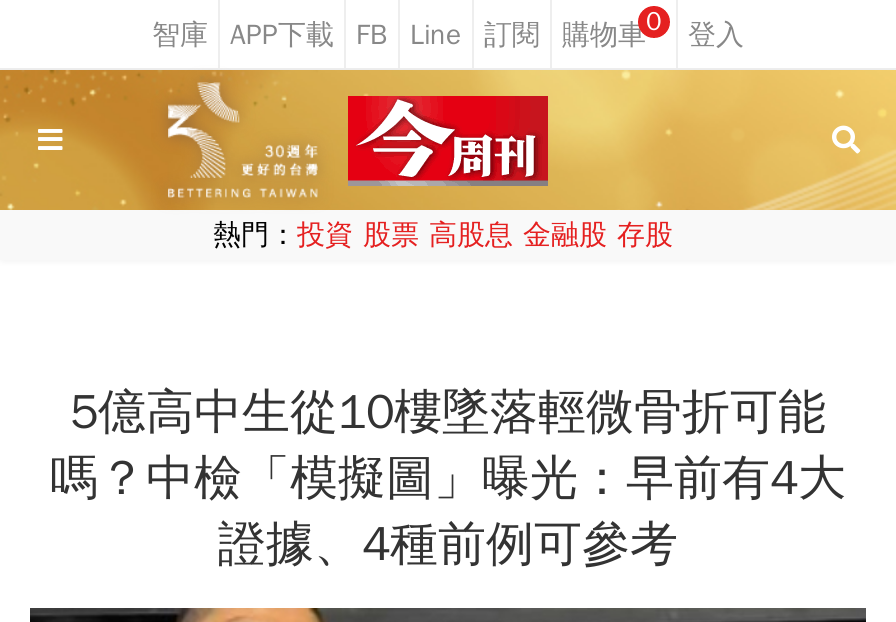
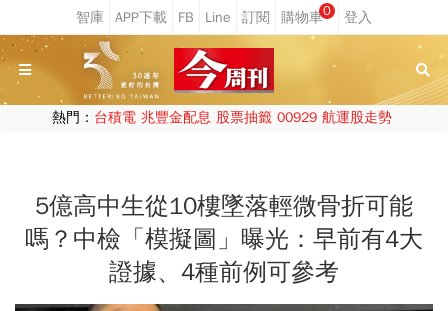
[213,218,673,252] 熱門：投資 股票 高股息 金融股 存股 -> [51,109,391,126] 熱門：台積電 兆豐金配息 股票抽籤 00929 航運股走勢

